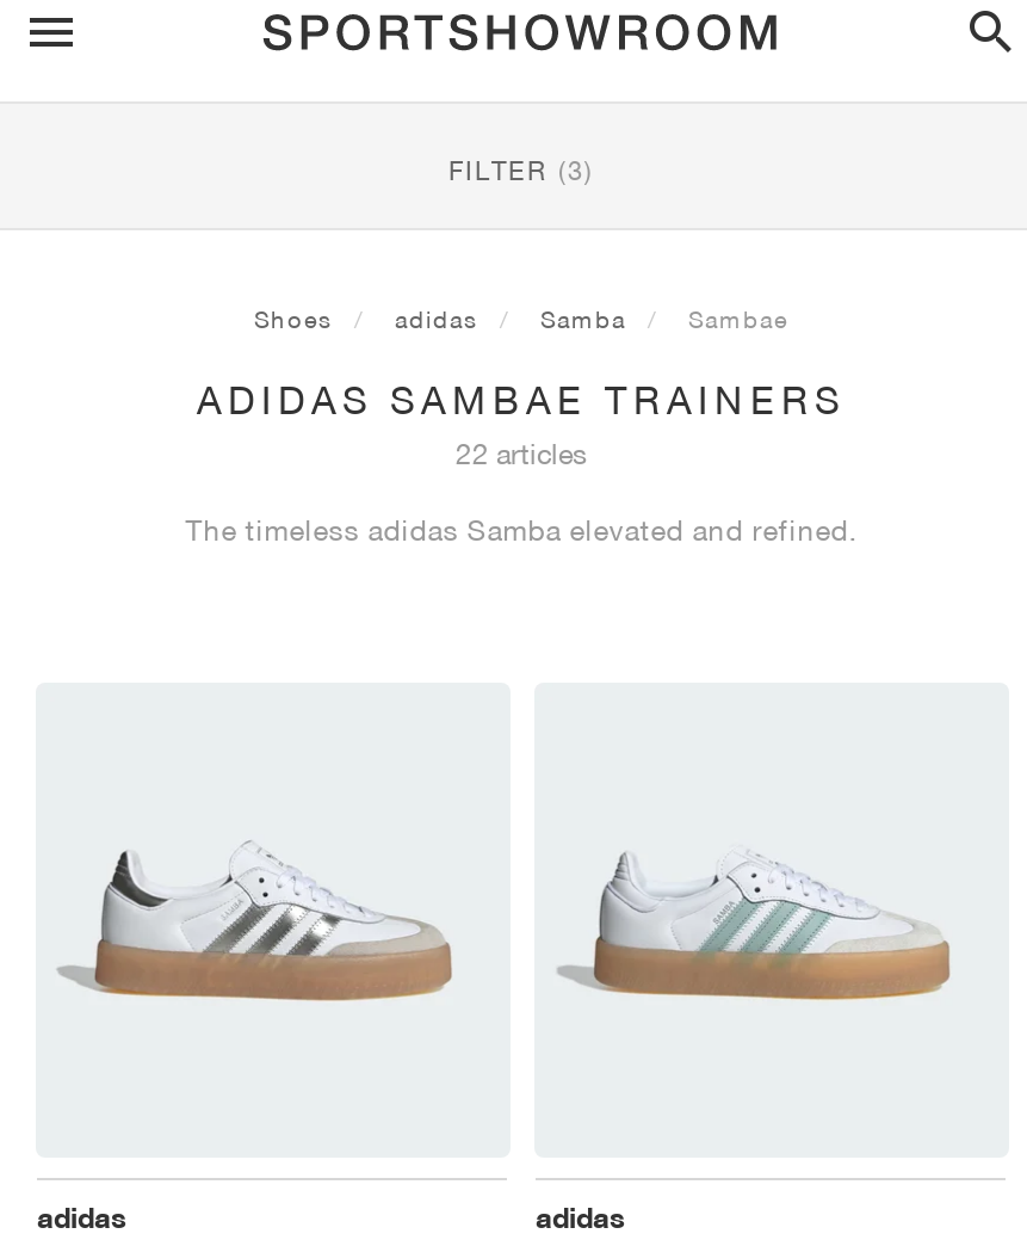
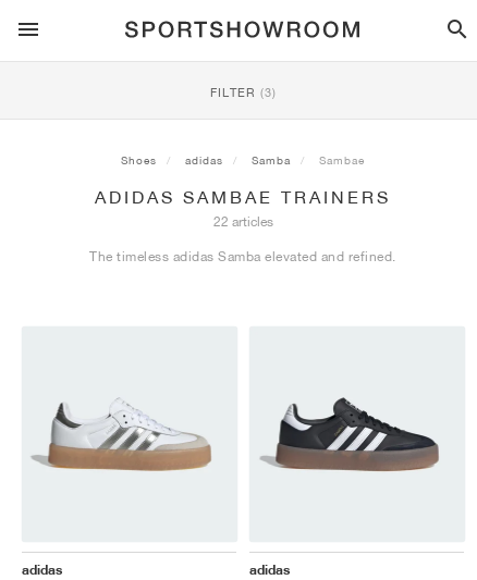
[595,841,951,999] [image] -> [278,397,439,471] [image]

